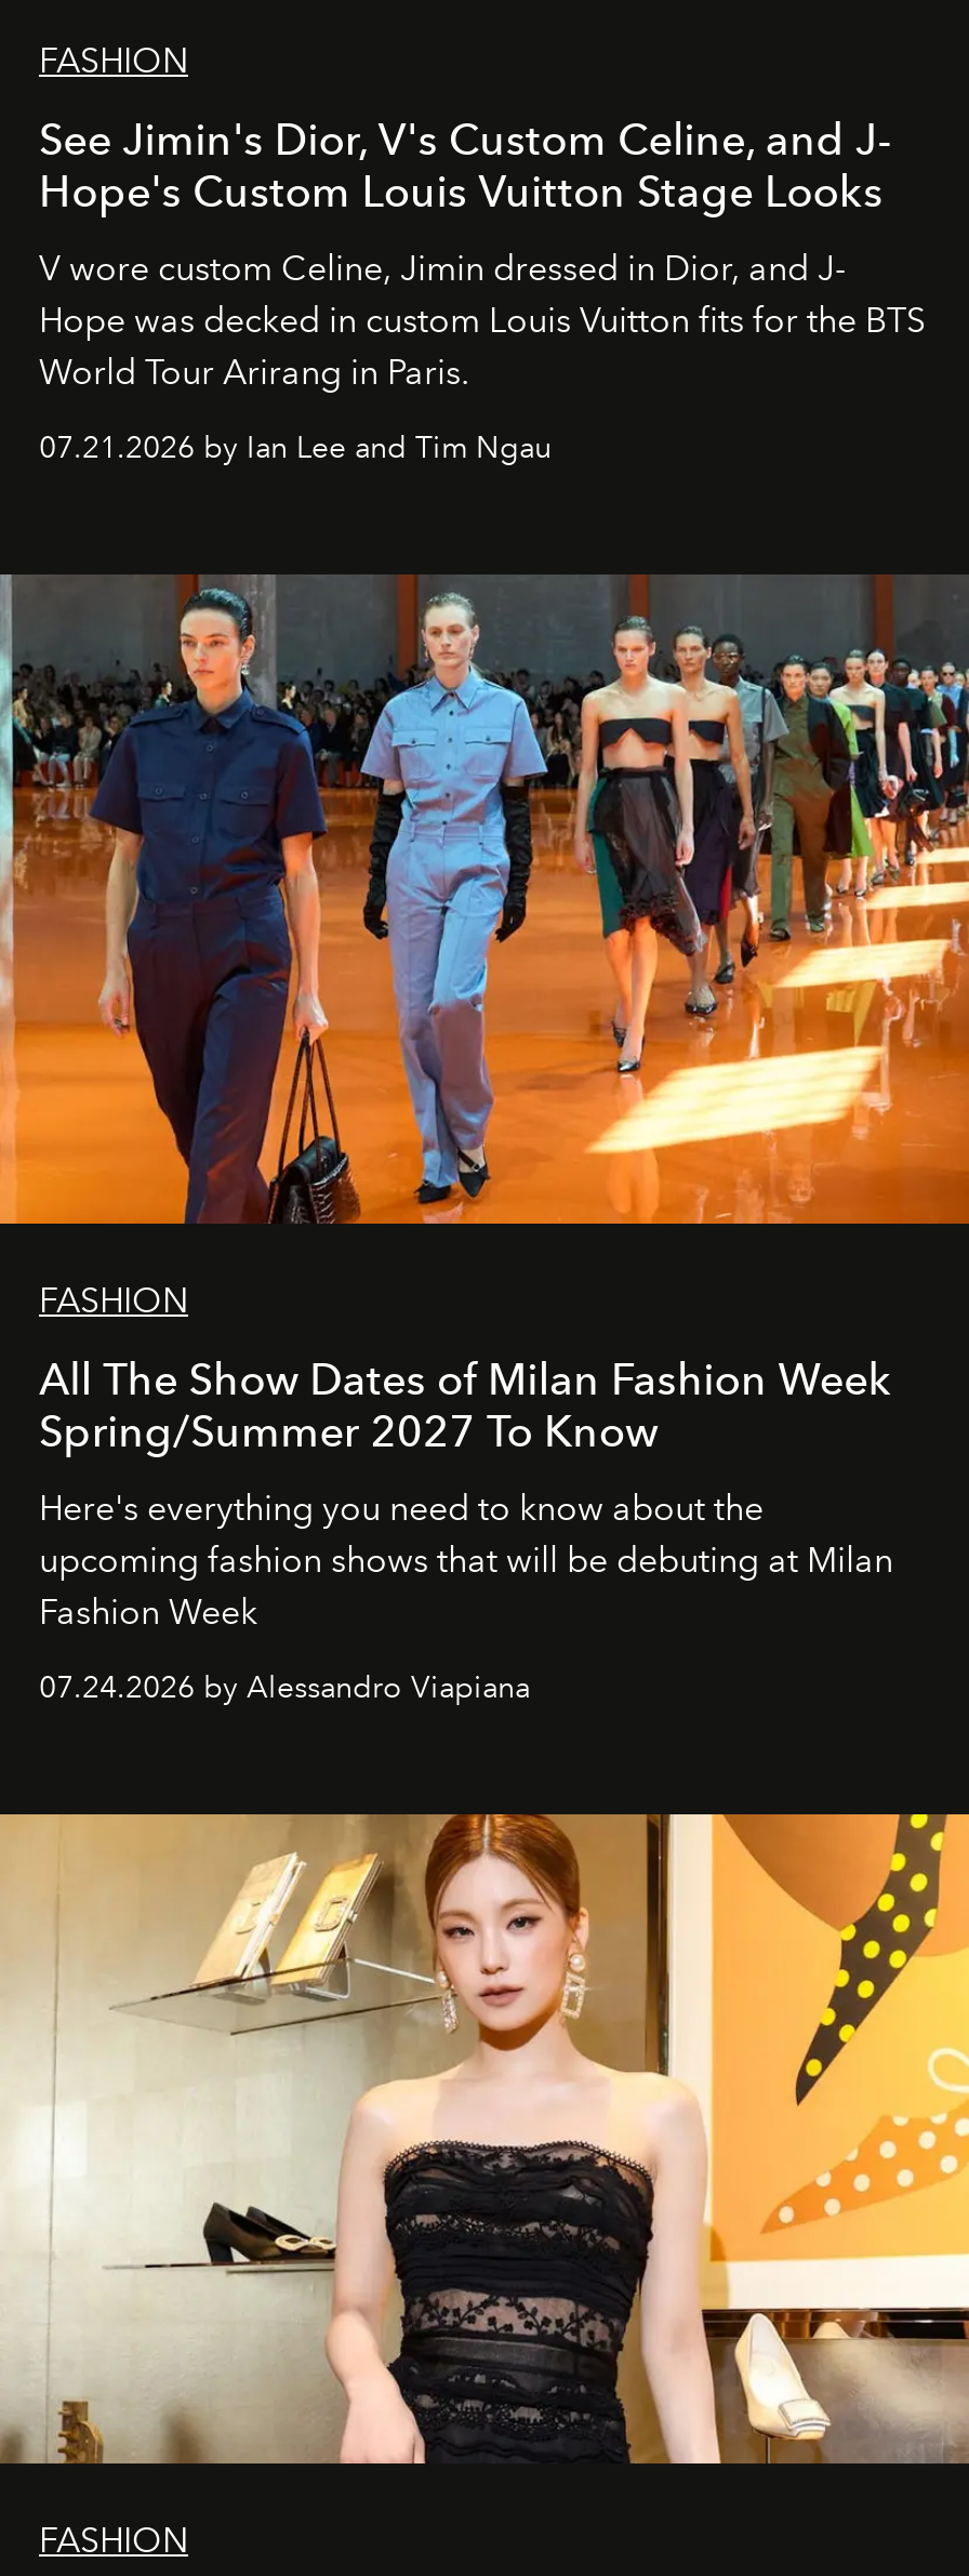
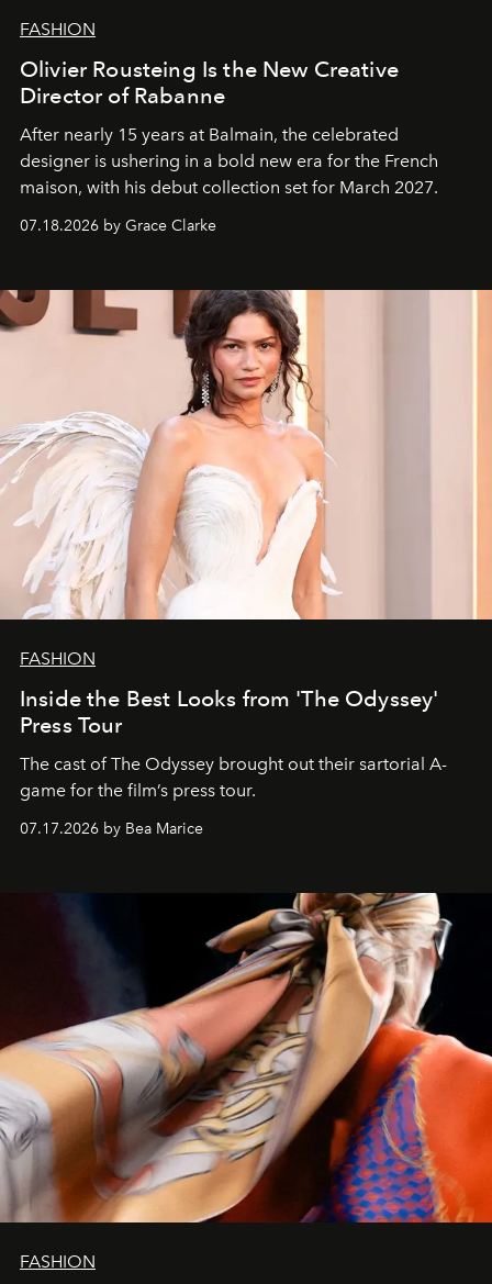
[39,114,891,218] See Jimin's Dior, V's Custom Celine, and J- | Hope's Custom Louis Vuitton Stage Looks -> [20,56,399,109] Olivier Rousteing Is the New Creative | Director of Rabanne
[39,248,926,393] V wore custom Celine, Jimin dressed in Dior, and J- | Hope was decked in custom Louis Vuitton fits for the BTS | World Tour Arirang in Paris. -> [20,124,438,198] After nearly 15 years at Balmain, the celebrated | designer is ushering in a bold new era for the French | maison, with his debut collection set for March 2027.
[39,430,552,467] 07.21.2026 by Ian Lee and Tim Ngau -> [20,217,216,235] 07.18.2026 by Grace Clarke
[6,574,963,1226] [image] -> [3,289,489,621] [image]
[39,1354,892,1458] All The Show Dates of Milan Fashion Week | Spring/Summer 2027 To Know -> [20,686,439,738] Inside the Best Looks from 'The Odyssey' | Press Tour
[39,1488,893,1633] Here's everything you need to know about the | upcoming fashion shows that will be debuting at Milan | Fashion Week -> [20,754,447,801] The cast of The Odyssey brought out their sartorial A- | game for the film’s press tour.
[39,1670,530,1707] 07.24.2026 by Alessandro Viapiana -> [20,820,203,838] 07.17.2026 by Bea Marice
[6,1812,963,2466] [image] -> [3,892,489,1224] [image]

